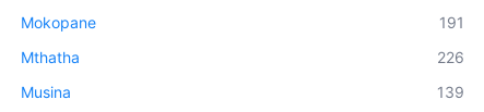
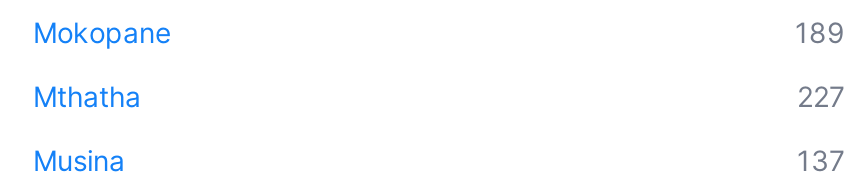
[439,13,464,31] 191 -> [795,15,845,49] 189
[437,48,464,66] 226 -> [797,79,845,113] 227
[437,83,464,101] 139 -> [797,143,845,177] 137

